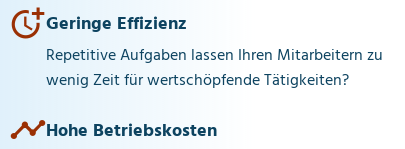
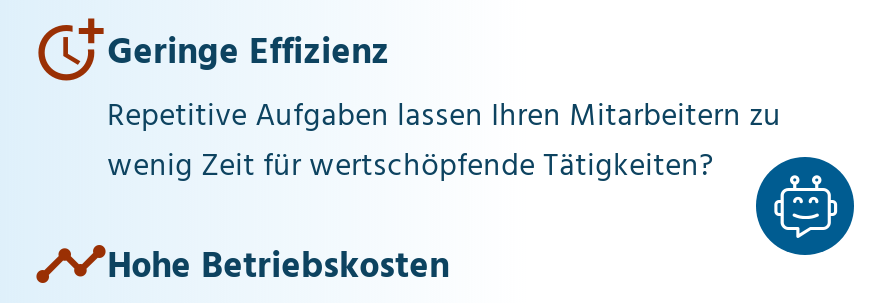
none -> [754,155,856,257] [image]

